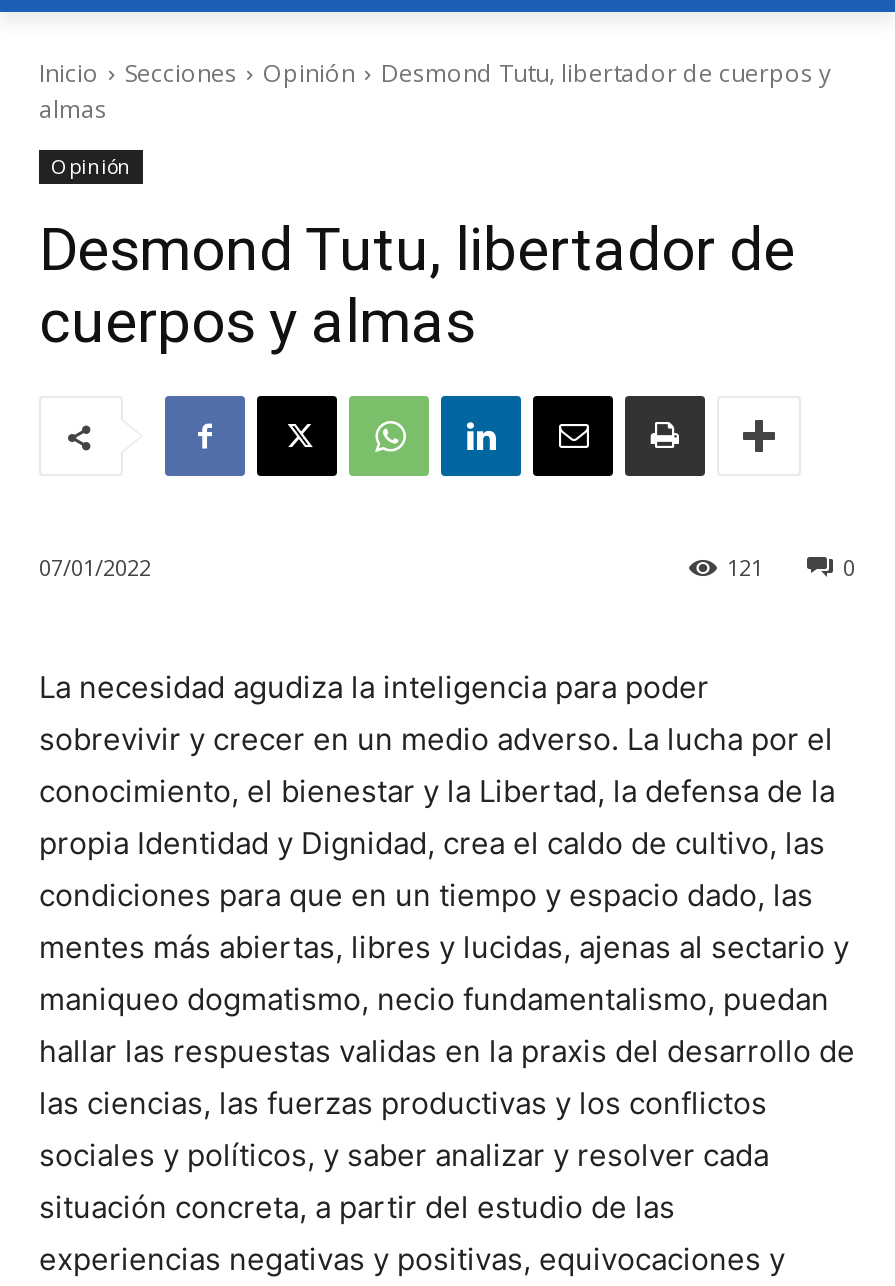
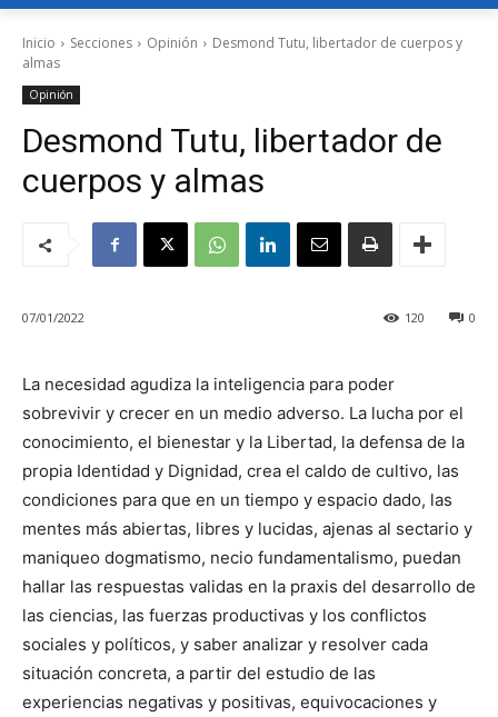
[727,552,763,582] 121 -> [405,309,425,326] 120

